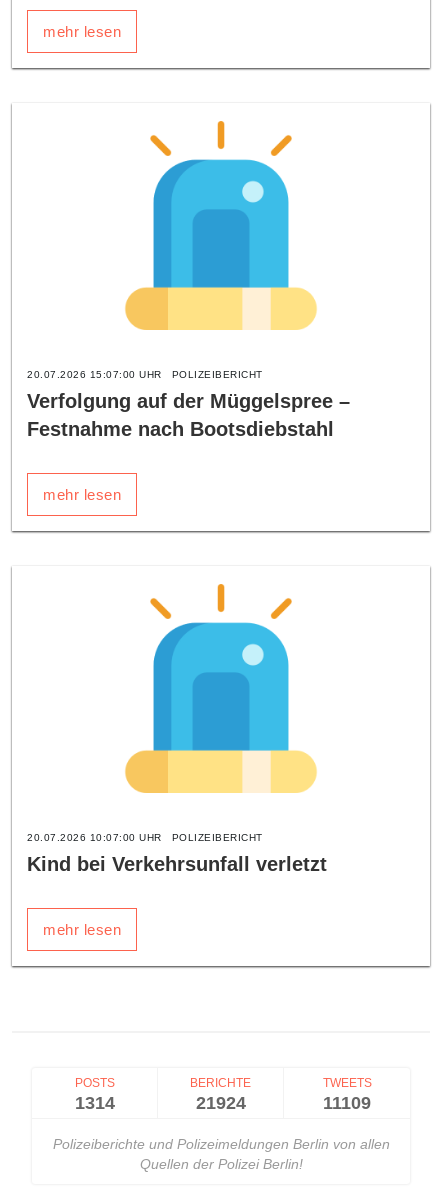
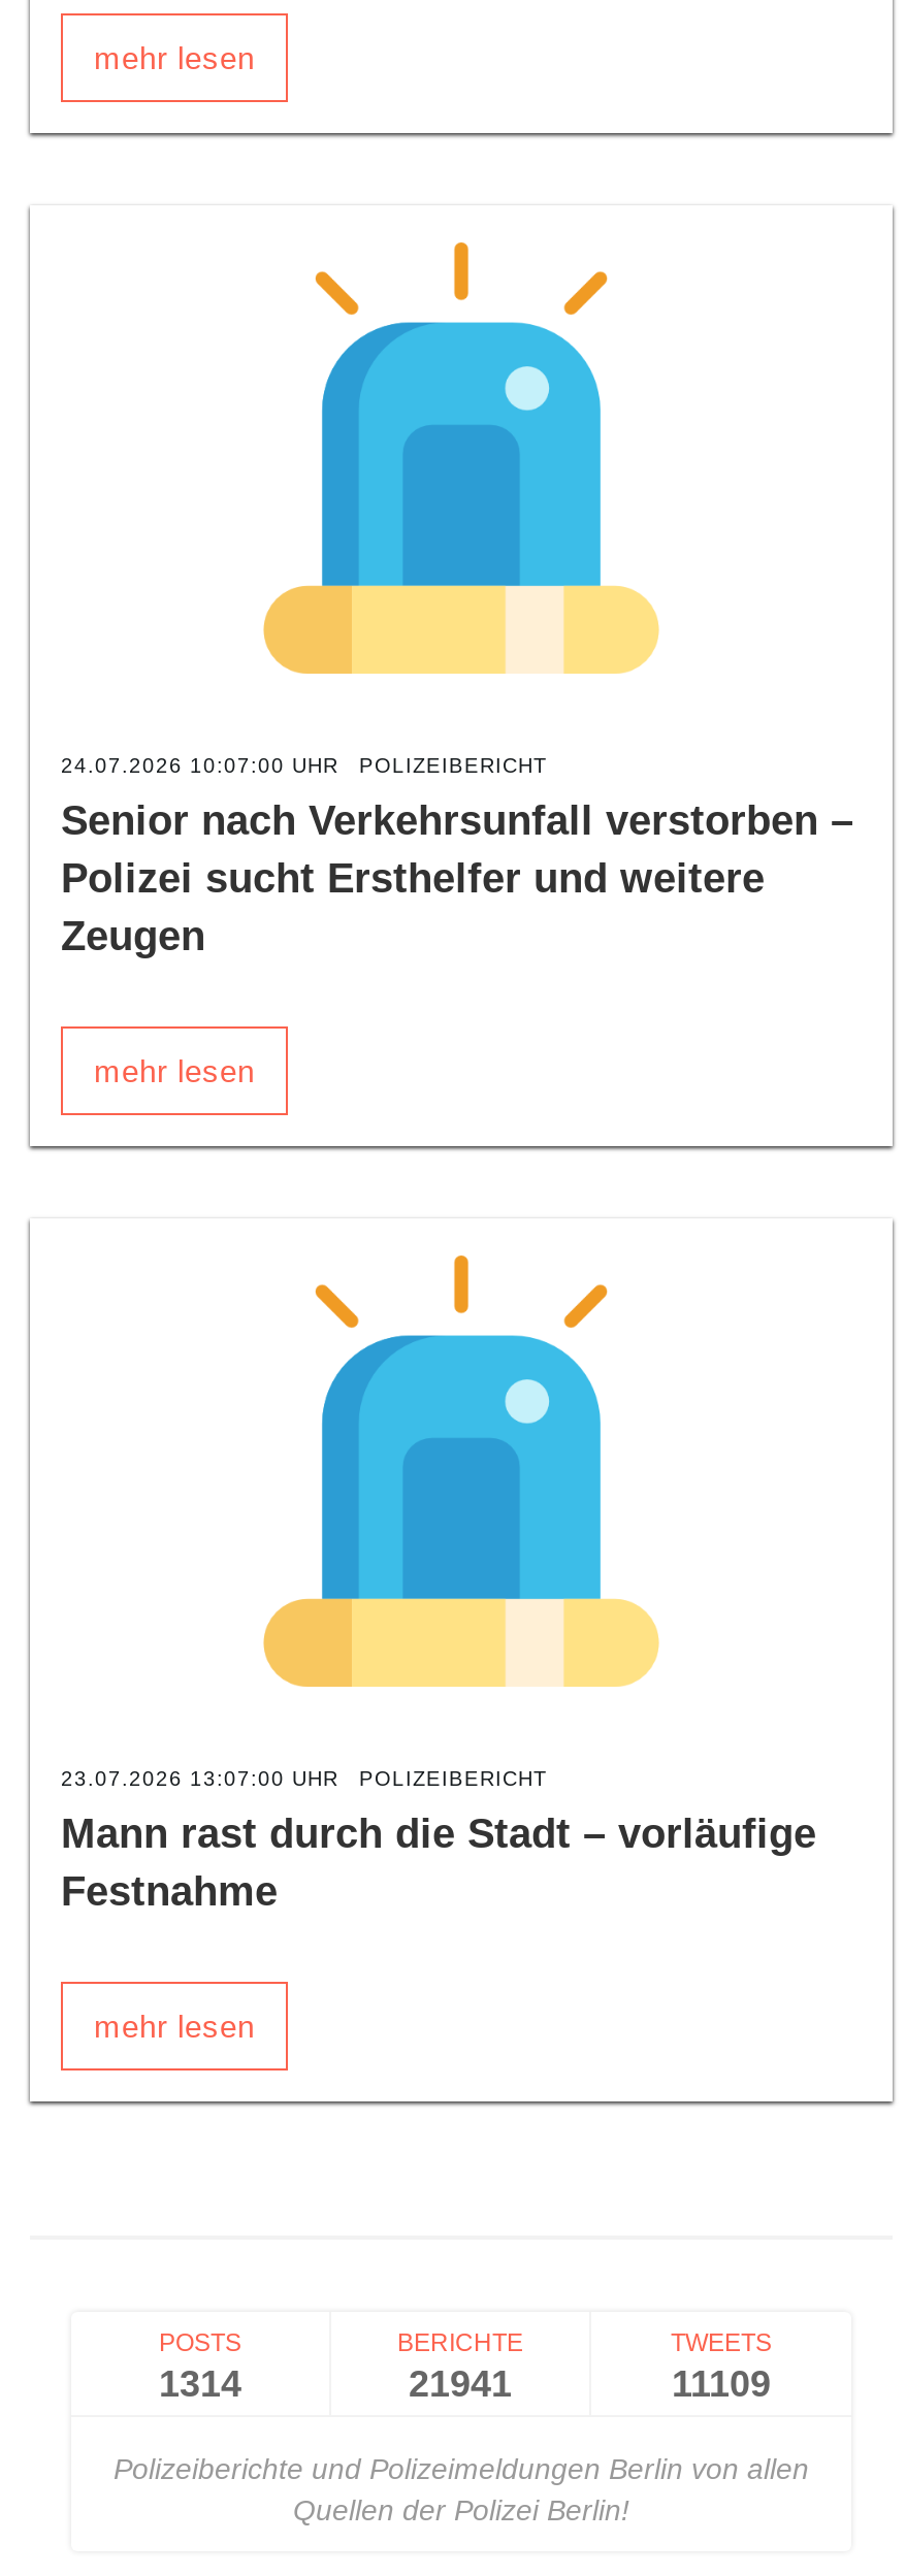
[27,369,262,380] 20.07.2026 15:07:00 UHR POLIZEIBERICHT -> [61,754,547,777] 24.07.2026 10:07:00 UHR POLIZEIBERICHT
[27,390,350,440] Verfolgung auf der Müggelspree – | Festnahme nach Bootsdiebstahl -> [61,797,853,958] Senior nach Verkehrsunfall verstorben – | Polizei sucht Ersthelfer und weitere | Zeugen
[27,832,262,843] 20.07.2026 10:07:00 UHR POLIZEIBERICHT -> [61,1767,547,1790] 23.07.2026 13:07:00 UHR POLIZEIBERICHT
[27,853,327,875] Kind bei Verkehrsunfall verletzt -> [61,1811,816,1914] Mann rast durch die Stadt – vorläufige | Festnahme
[195,1093,245,1113] 21924 -> [409,2363,512,2405] 21941

